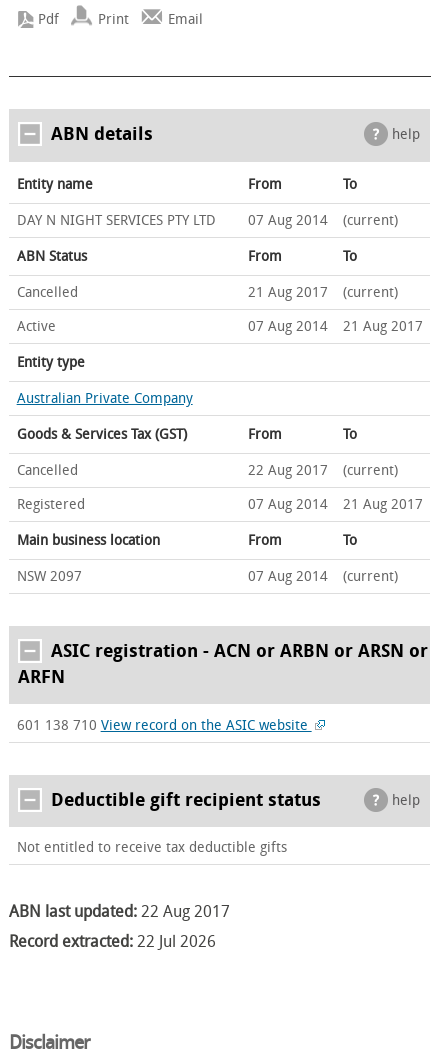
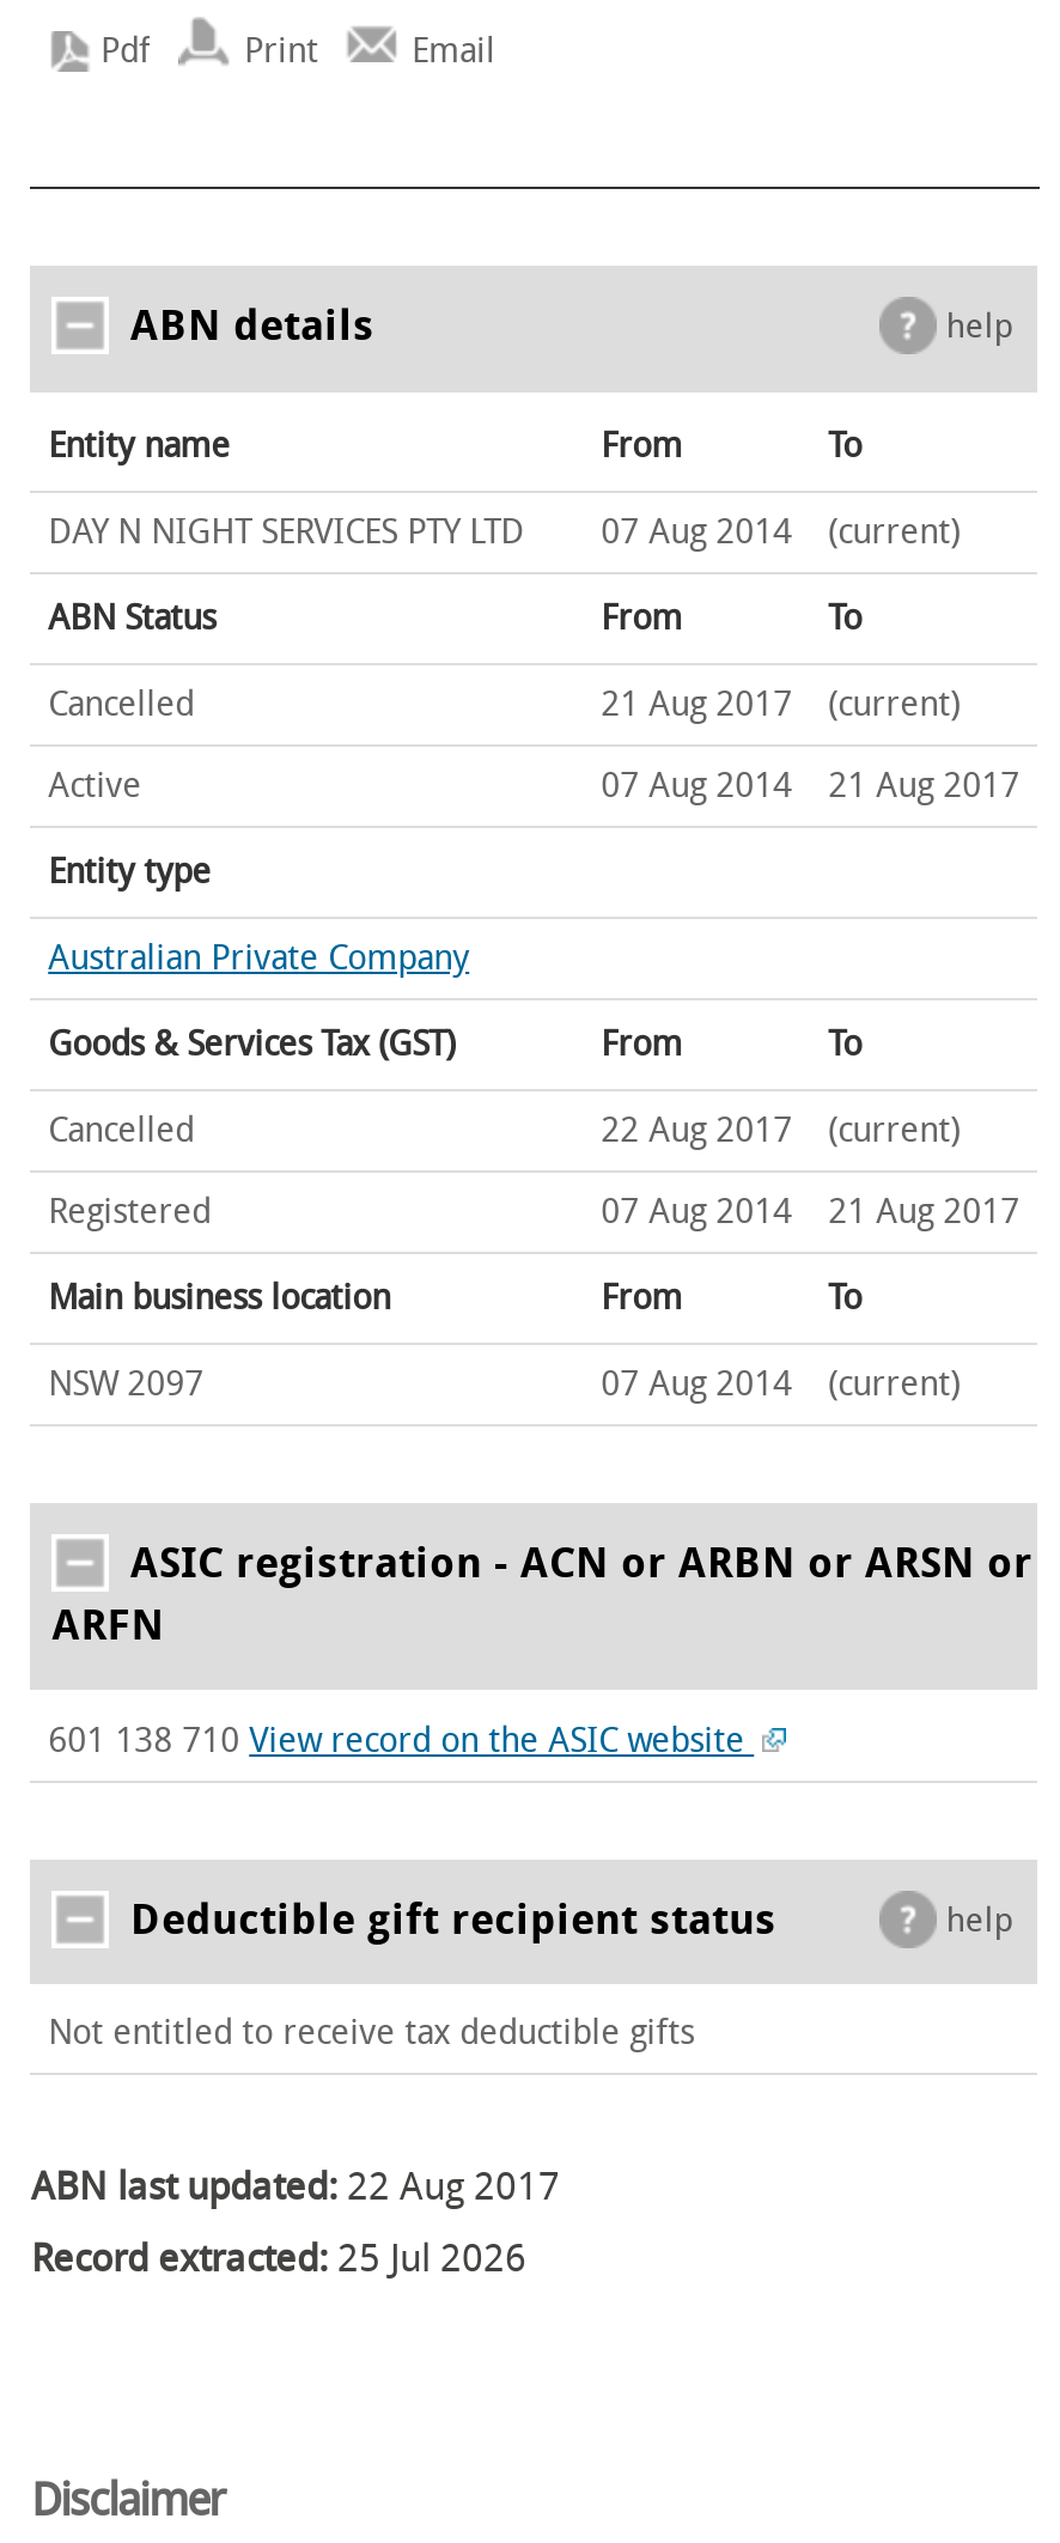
[9,932,216,951] Record extracted: 22 Jul 2026 -> [31,2236,526,2282] Record extracted: 25 Jul 2026

